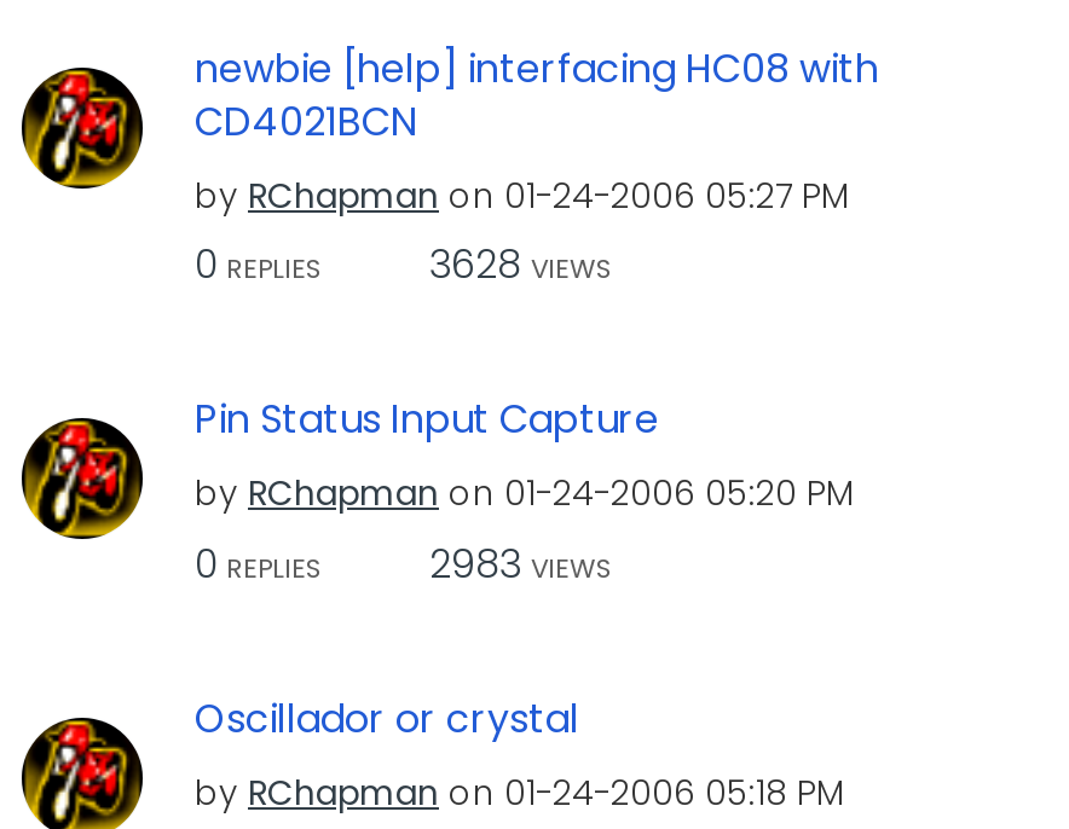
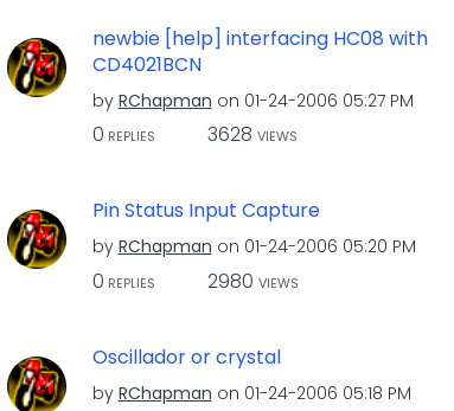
[429,535,613,591] 2983 VIEWS -> [207,267,298,294] 2980 VIEWS

